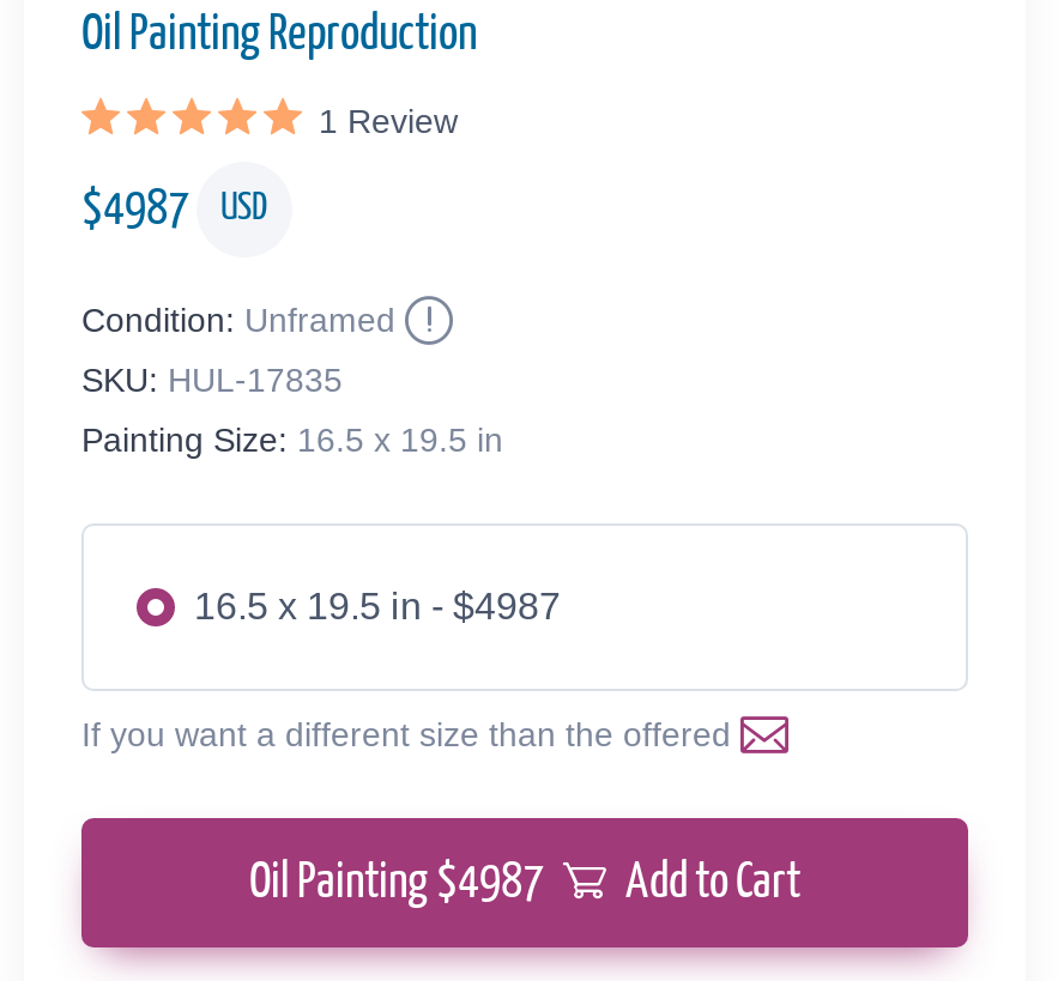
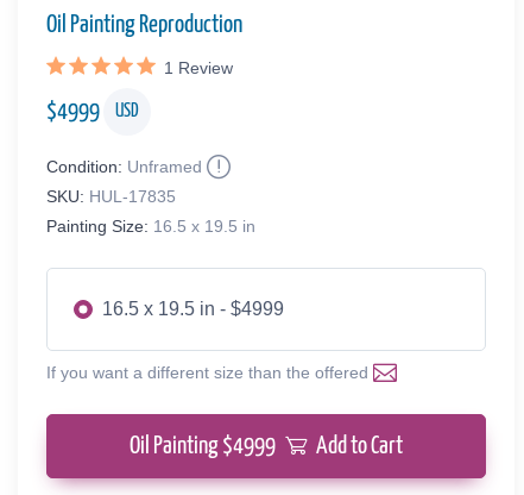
[81,185,268,233] $4987 USD -> [46,100,139,124] $4999 USD
[194,587,561,627] 16.5 x 19.5 in - $4987 -> [102,299,284,319] 16.5 x 19.5 in - $4999
[249,860,800,908] Oil Painting $4987 Add to Cart -> [130,435,403,459] Oil Painting $4999 Add to Cart

